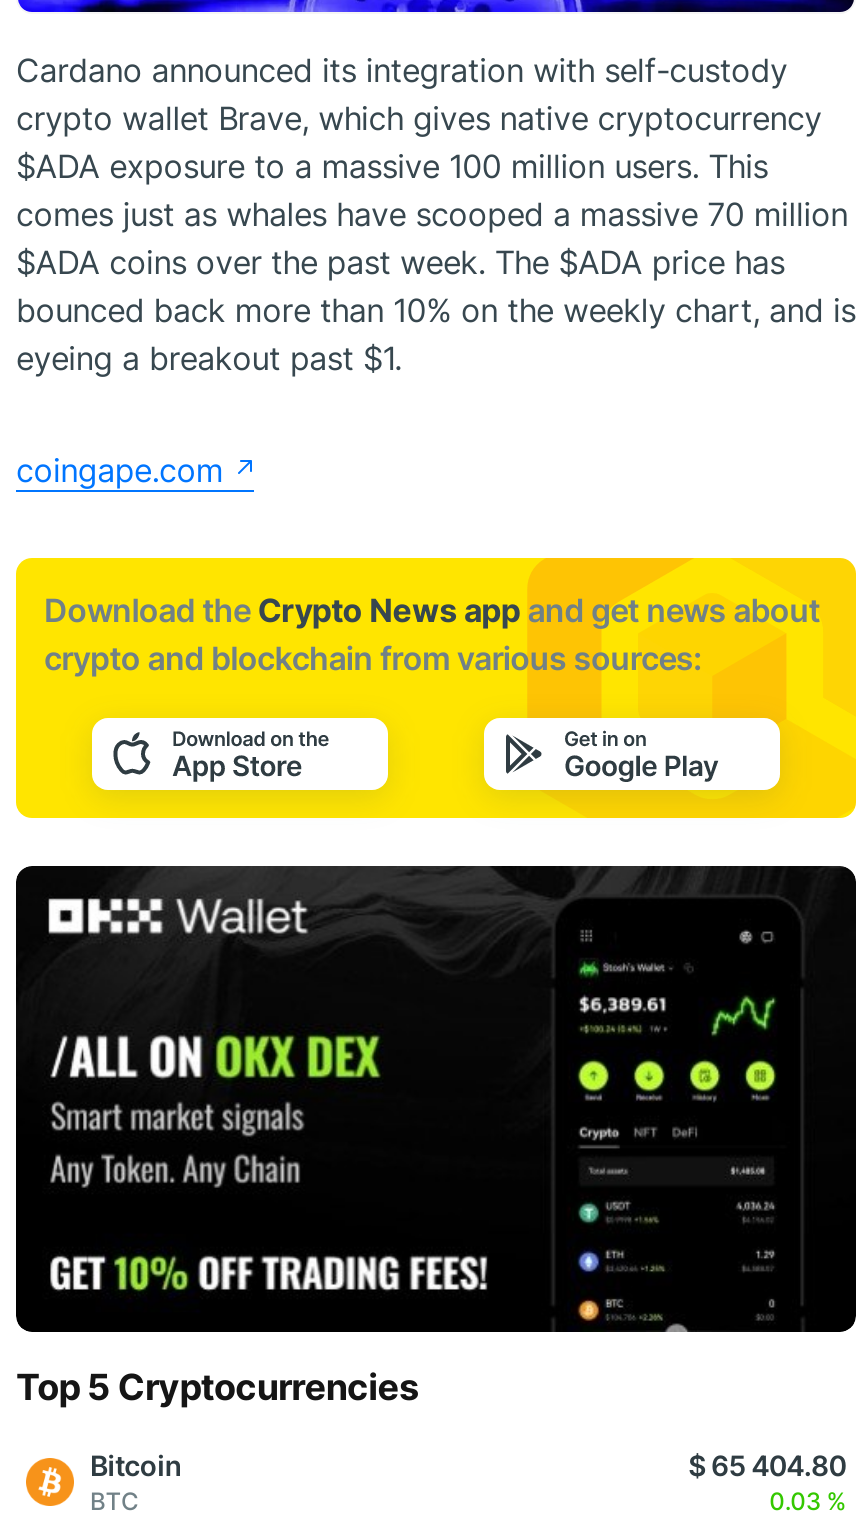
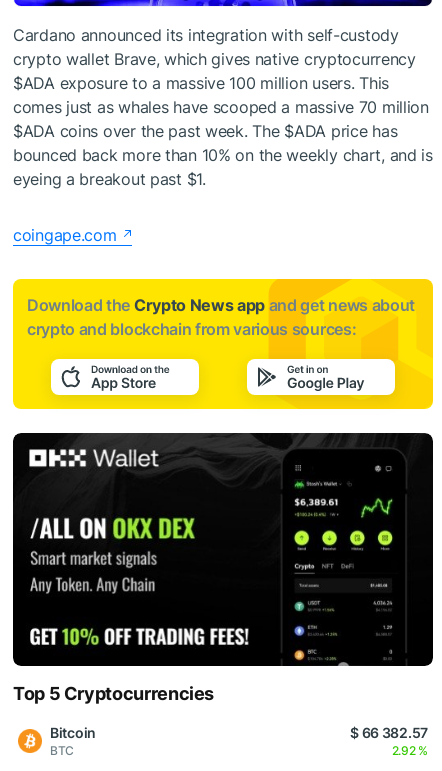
[688,1448,846,1482] $ 65 404.80 -> [350,724,428,741] $ 66 382.57
[769,1486,846,1516] 0.03 % -> [392,743,428,758] 2.92 %

